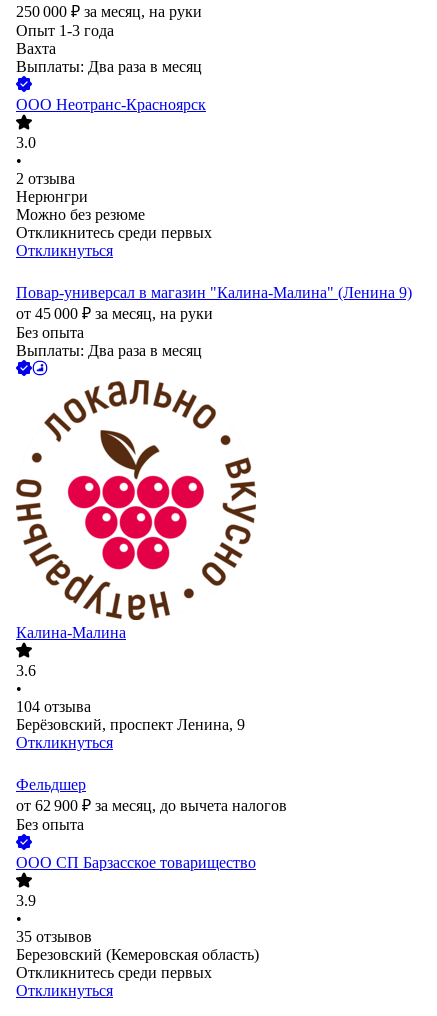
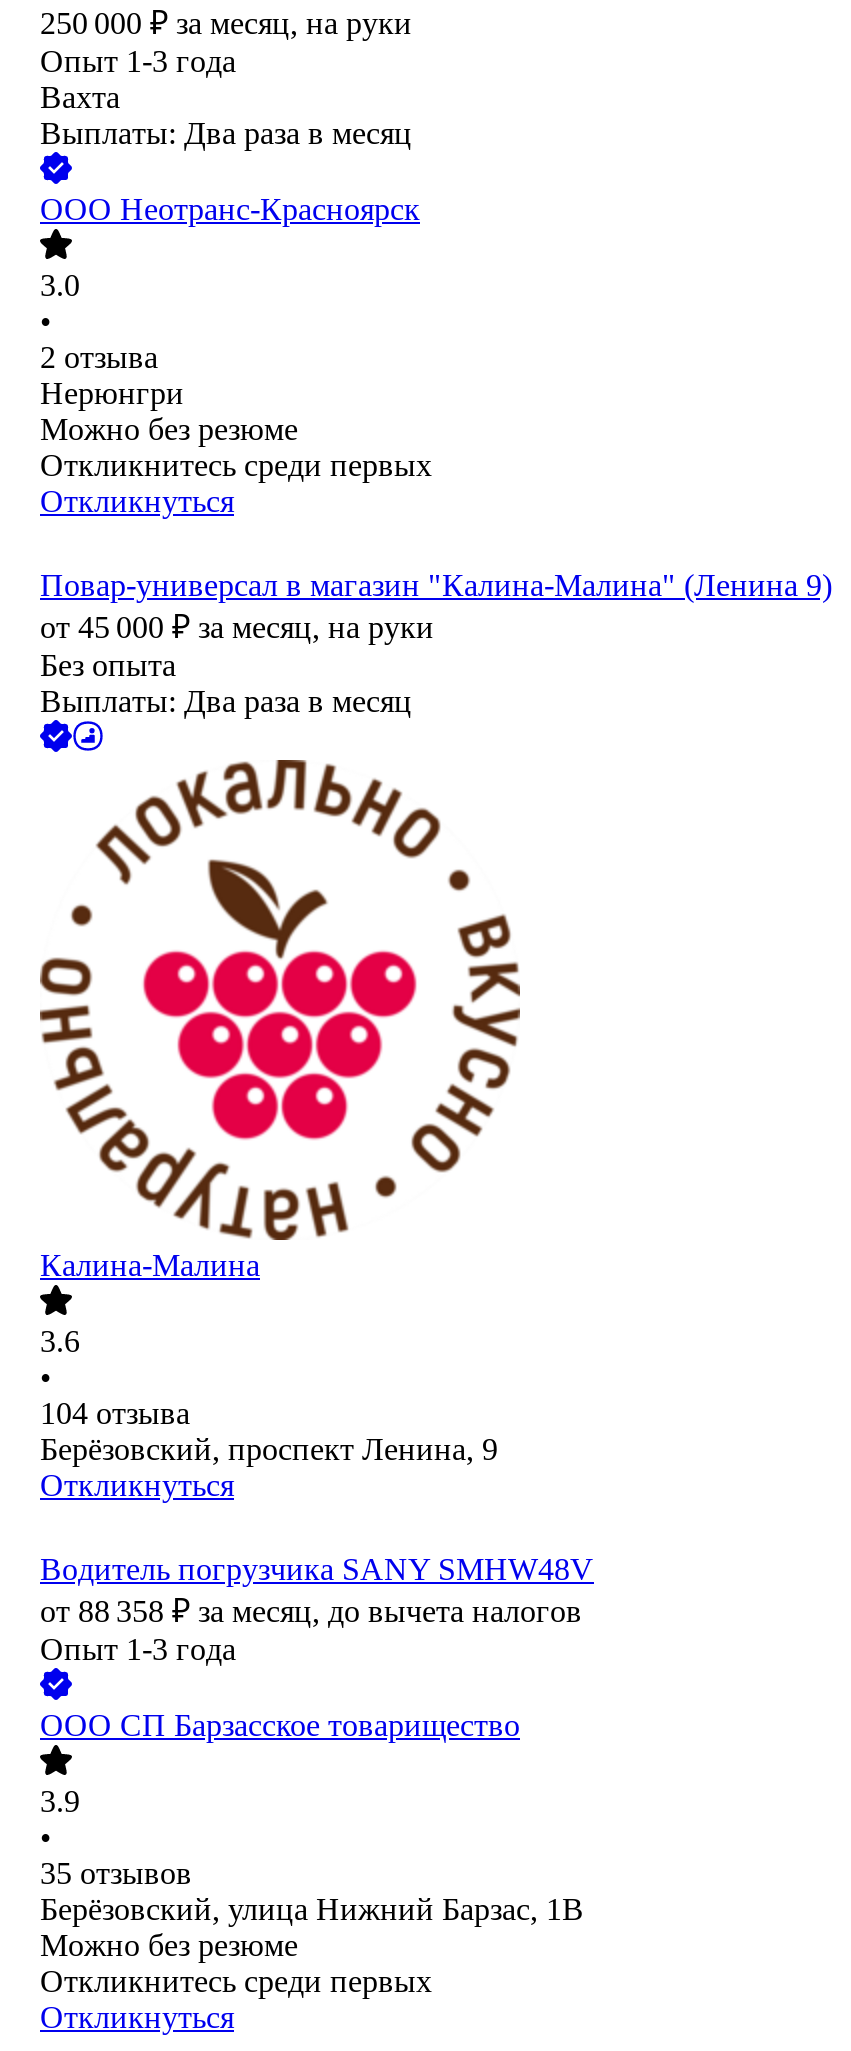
[16,776,287,833] Фельдшер | от 62 900 ₽ за месяц, до вычета налогов | Без опыта -> [40,1553,594,1667] Водитель погрузчика SANY SMHW48V | от 88 358 ₽ за месяц, до вычета налогов | Опыт 1-3 года
[16,946,259,963] Березовский (Кемеровская область) -> [40,1893,584,1963] Берёзовский, улица Нижний Барзас, 1В | Можно без резюме

